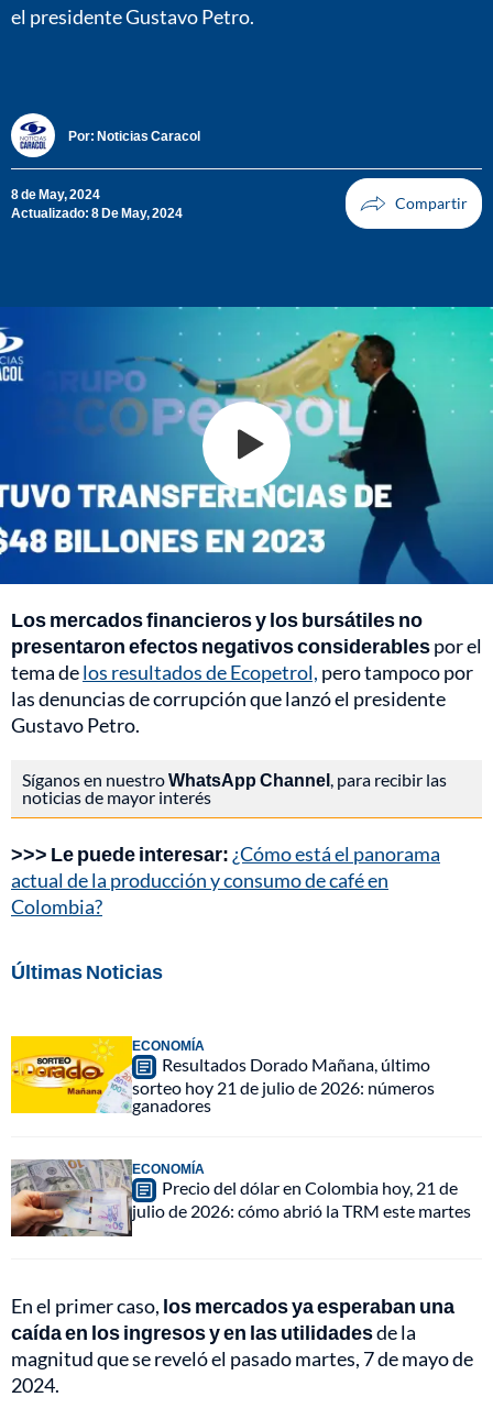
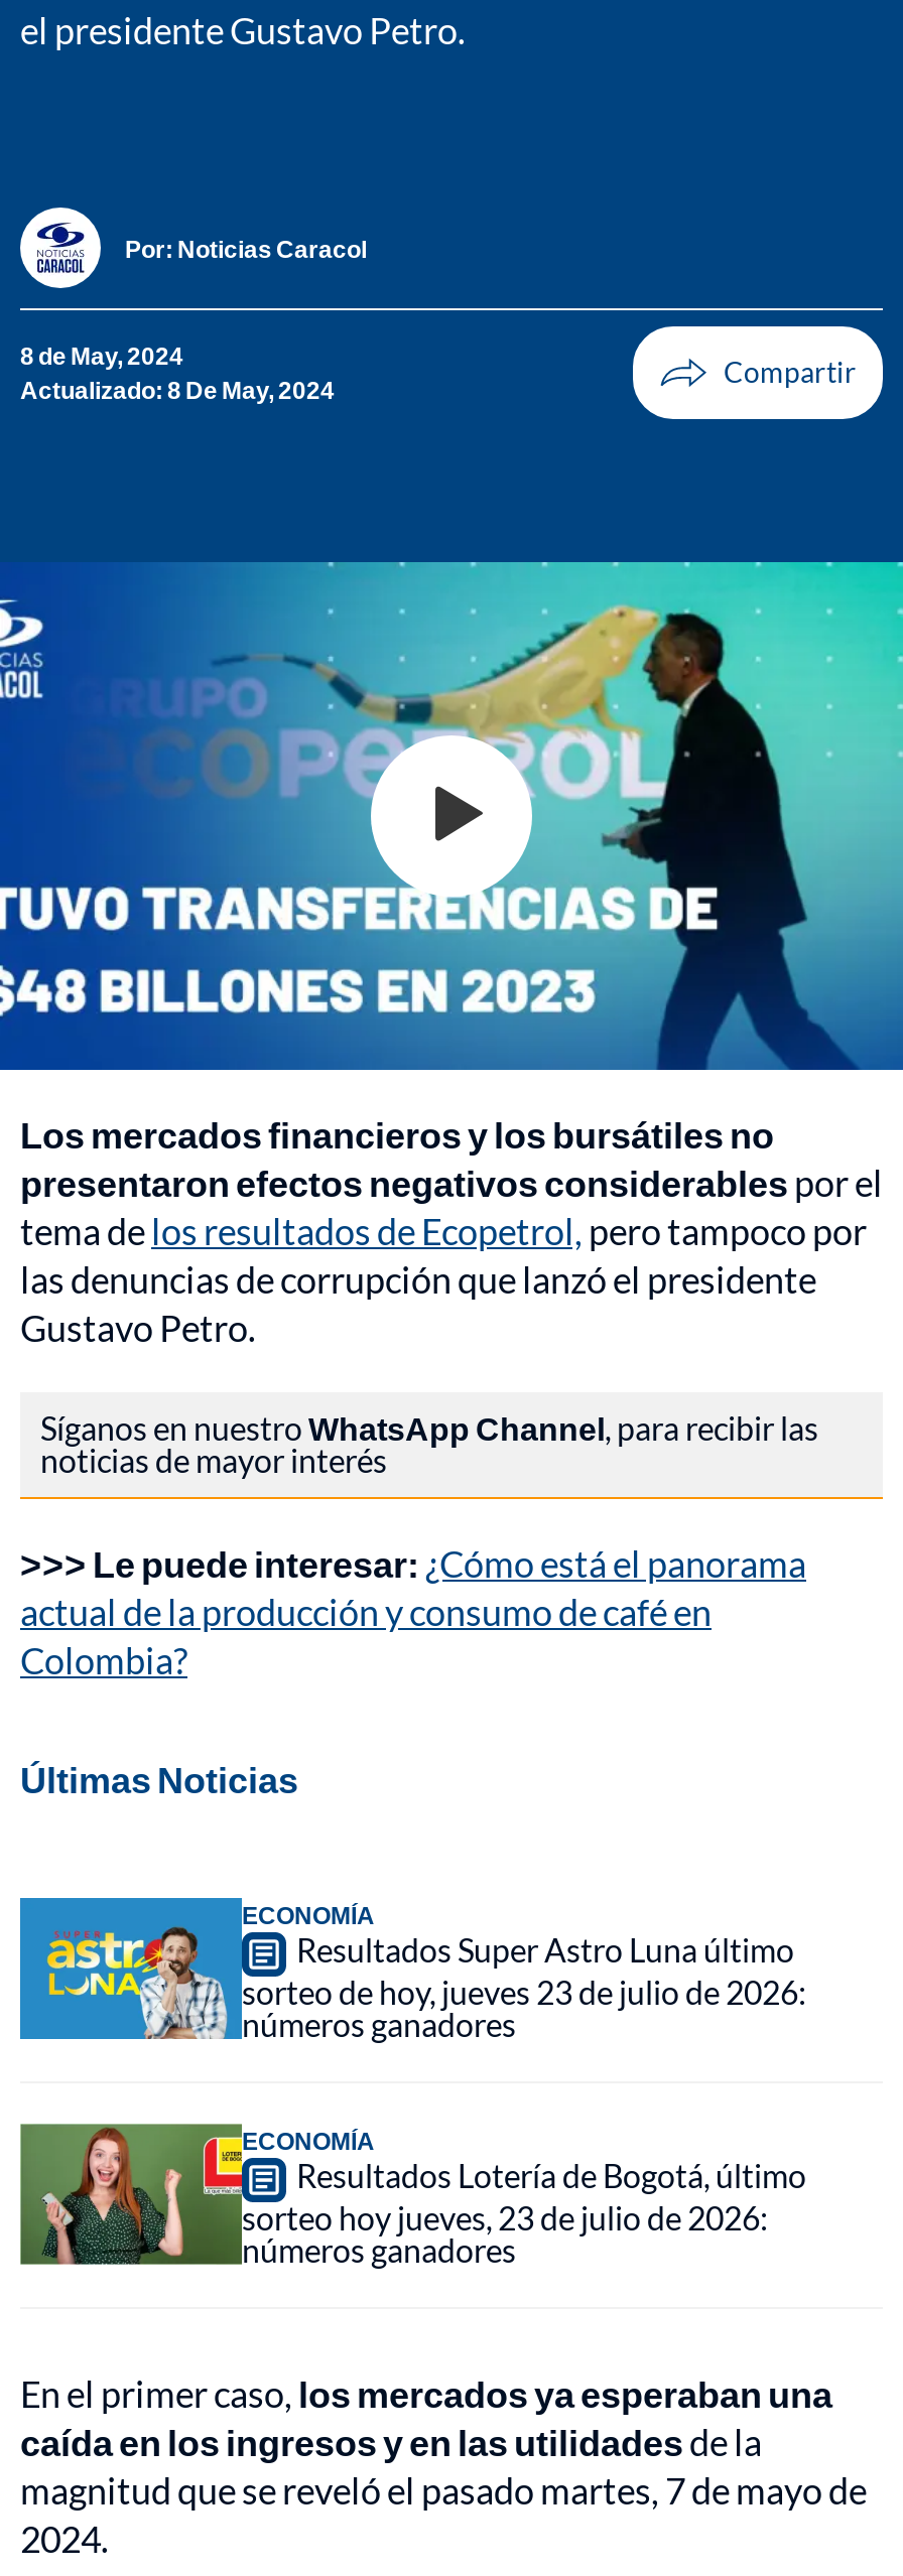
[10,1035,435,1115] [image] | Resultados Dorado Mañana, último | sorteo hoy 21 de julio de 2026: números | ganadores -> [18,1896,806,2042] [image] | Resultados Super Astro Luna último | sorteo de hoy, jueves 23 de julio de 2026: | números ganadores
[10,1159,471,1237] [image] | Precio del dólar en Colombia hoy, 21 de | julio de 2026: cómo abrió la TRM este martes -> [18,2124,806,2268] [image] | Resultados Lotería de Bogotá, último | sorteo hoy jueves, 23 de julio de 2026: | números ganadores

